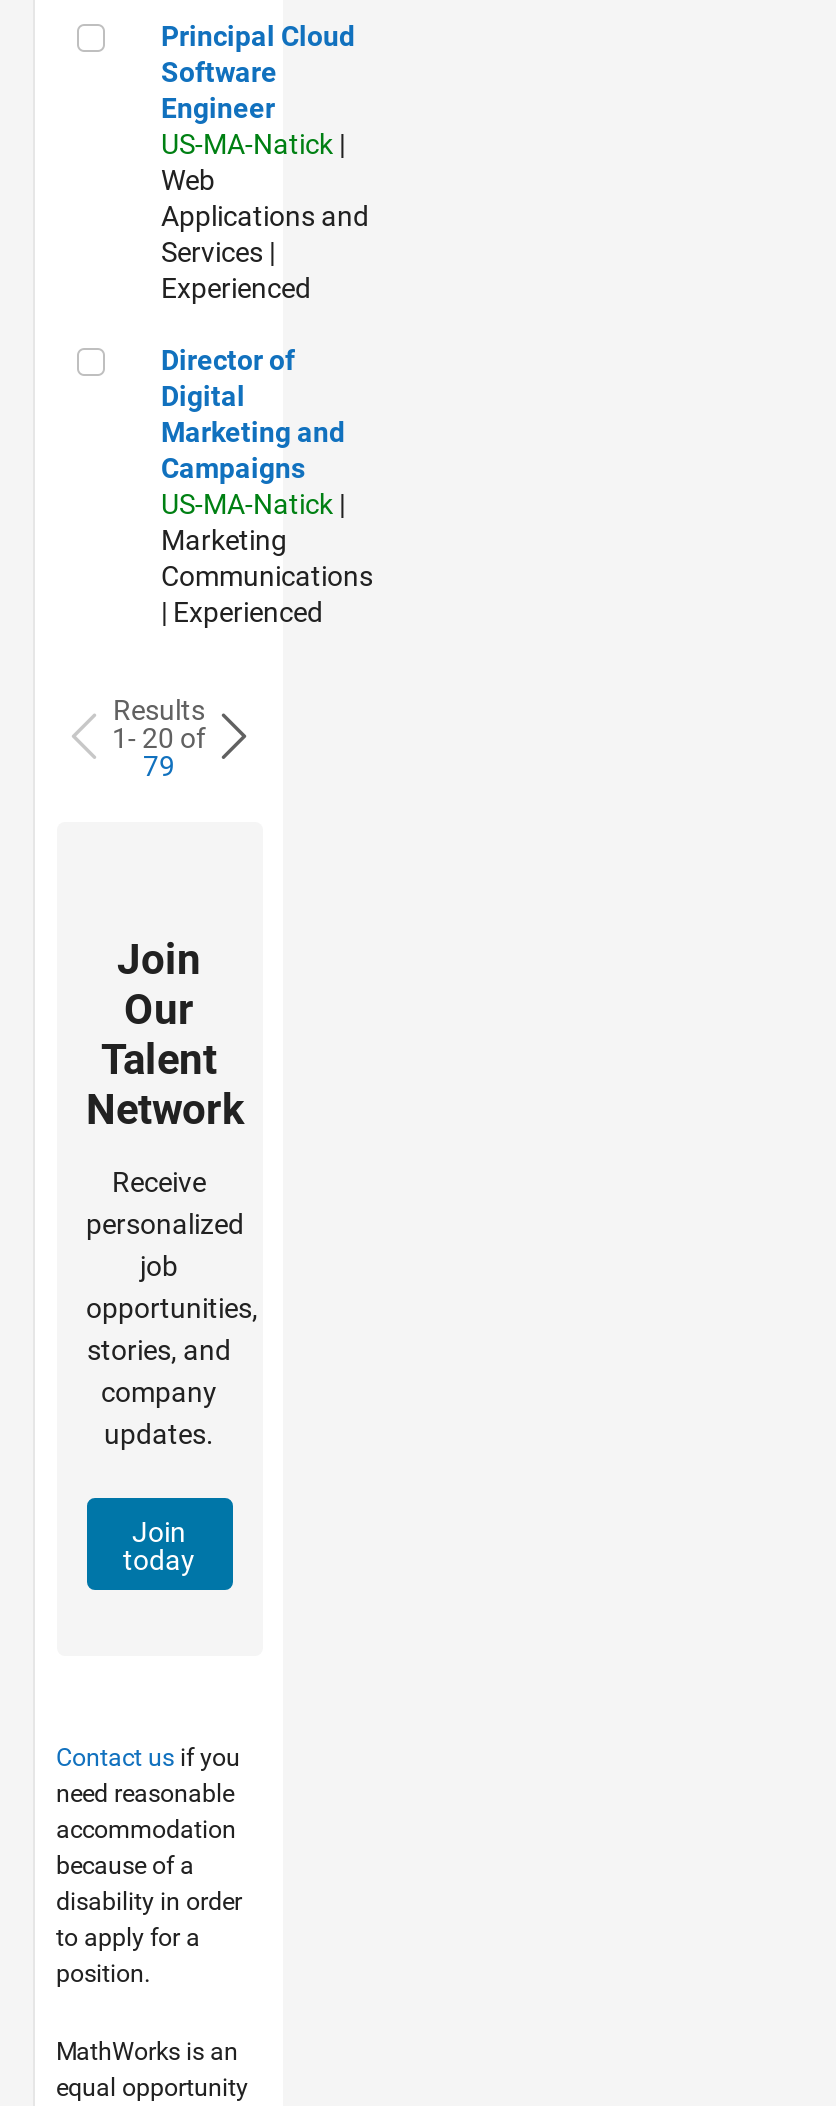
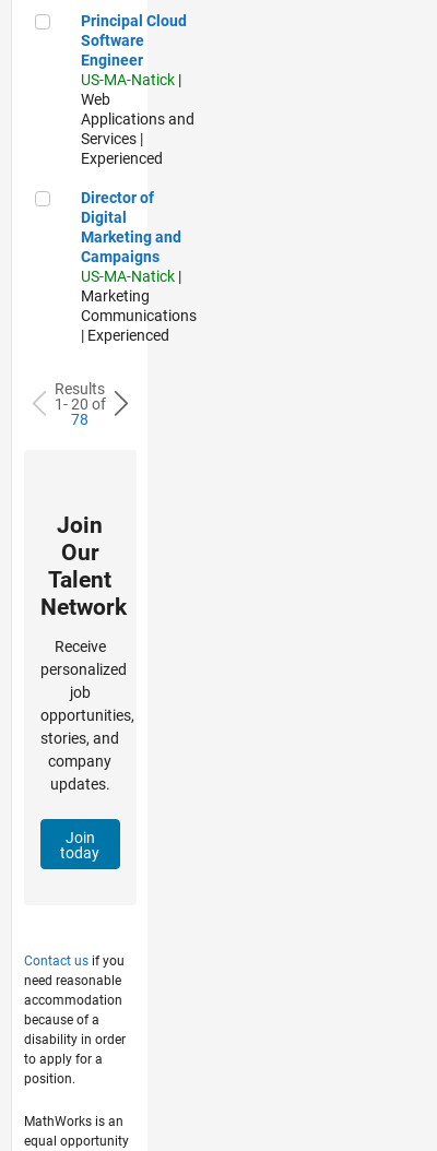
[143,750,175,782] 79 -> [71,410,88,428] 78

